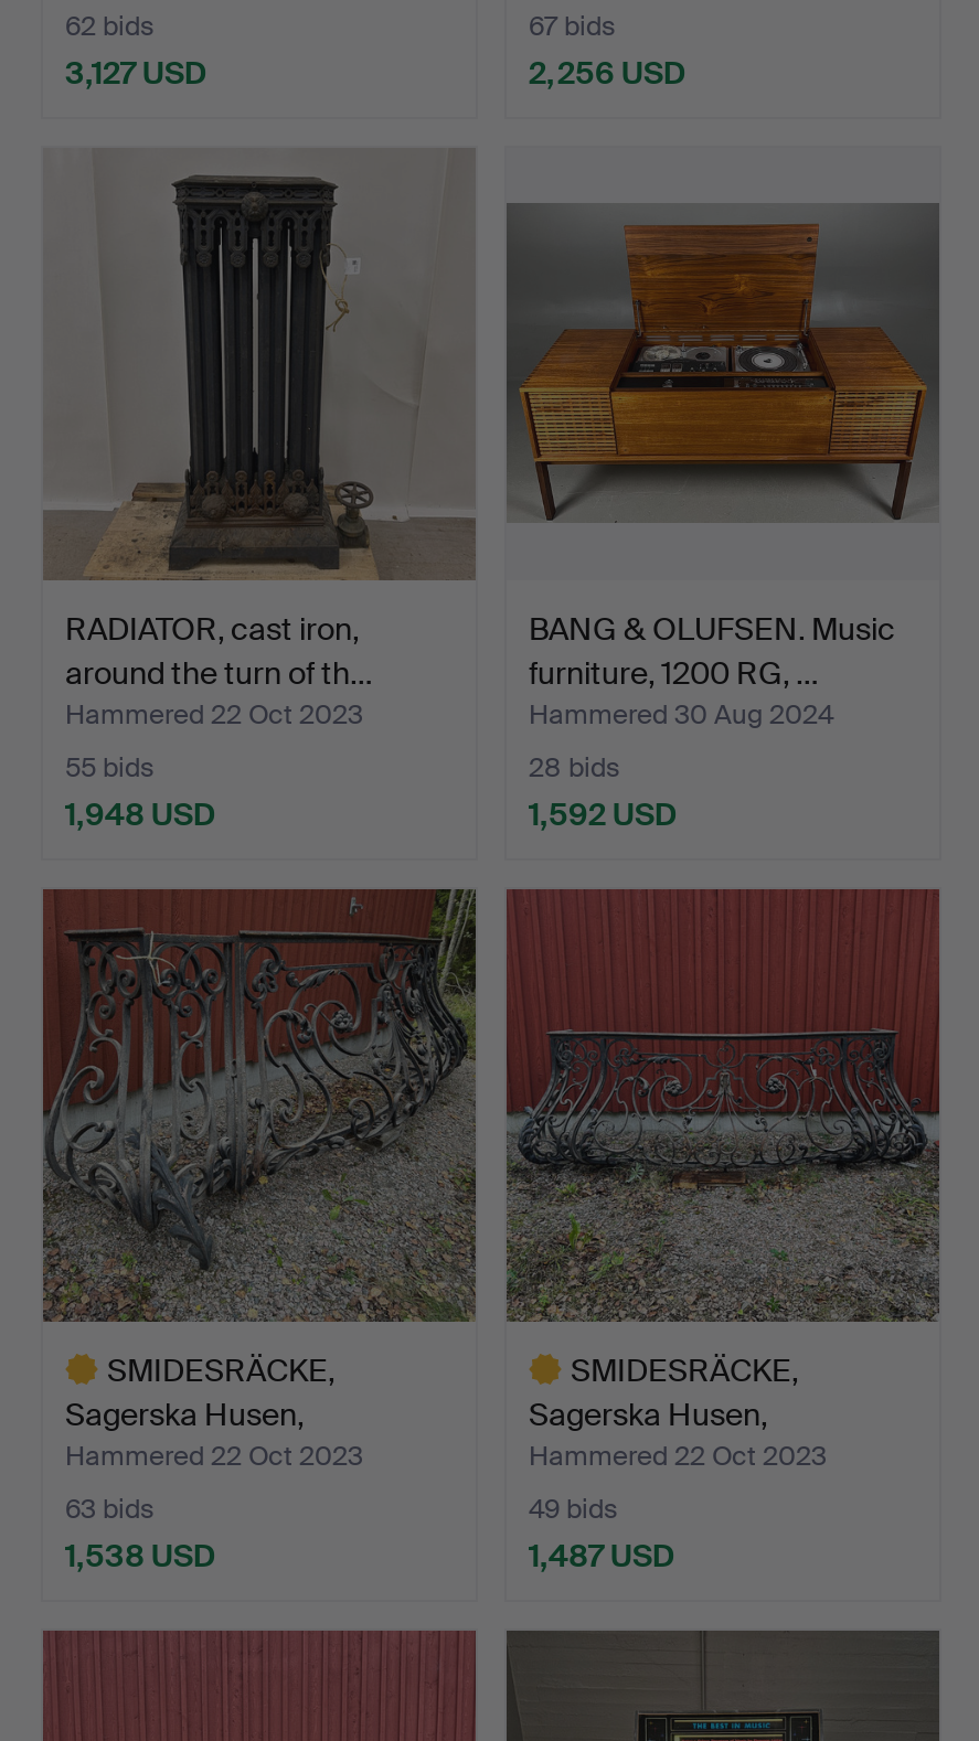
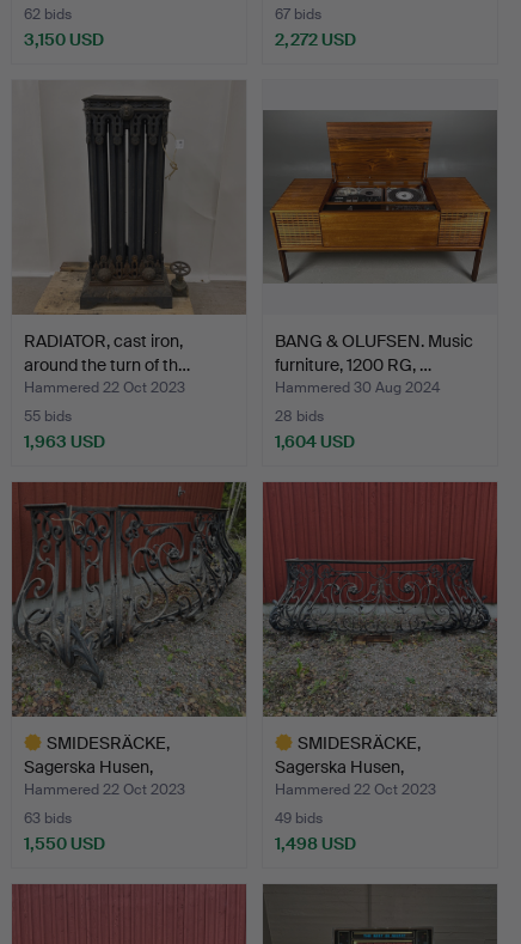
[65,52,206,92] 3,127 USD -> [24,28,104,50] 3,150 USD
[529,52,685,92] 2,256 USD -> [275,28,356,50] 2,272 USD
[65,794,215,834] 1,948 USD -> [24,430,105,452] 1,963 USD
[529,794,677,834] 1,592 USD -> [275,430,355,452] 1,604 USD
[65,1535,215,1575] 1,538 USD -> [24,832,105,854] 1,550 USD
[529,1535,674,1575] 1,487 USD -> [275,832,356,854] 1,498 USD

